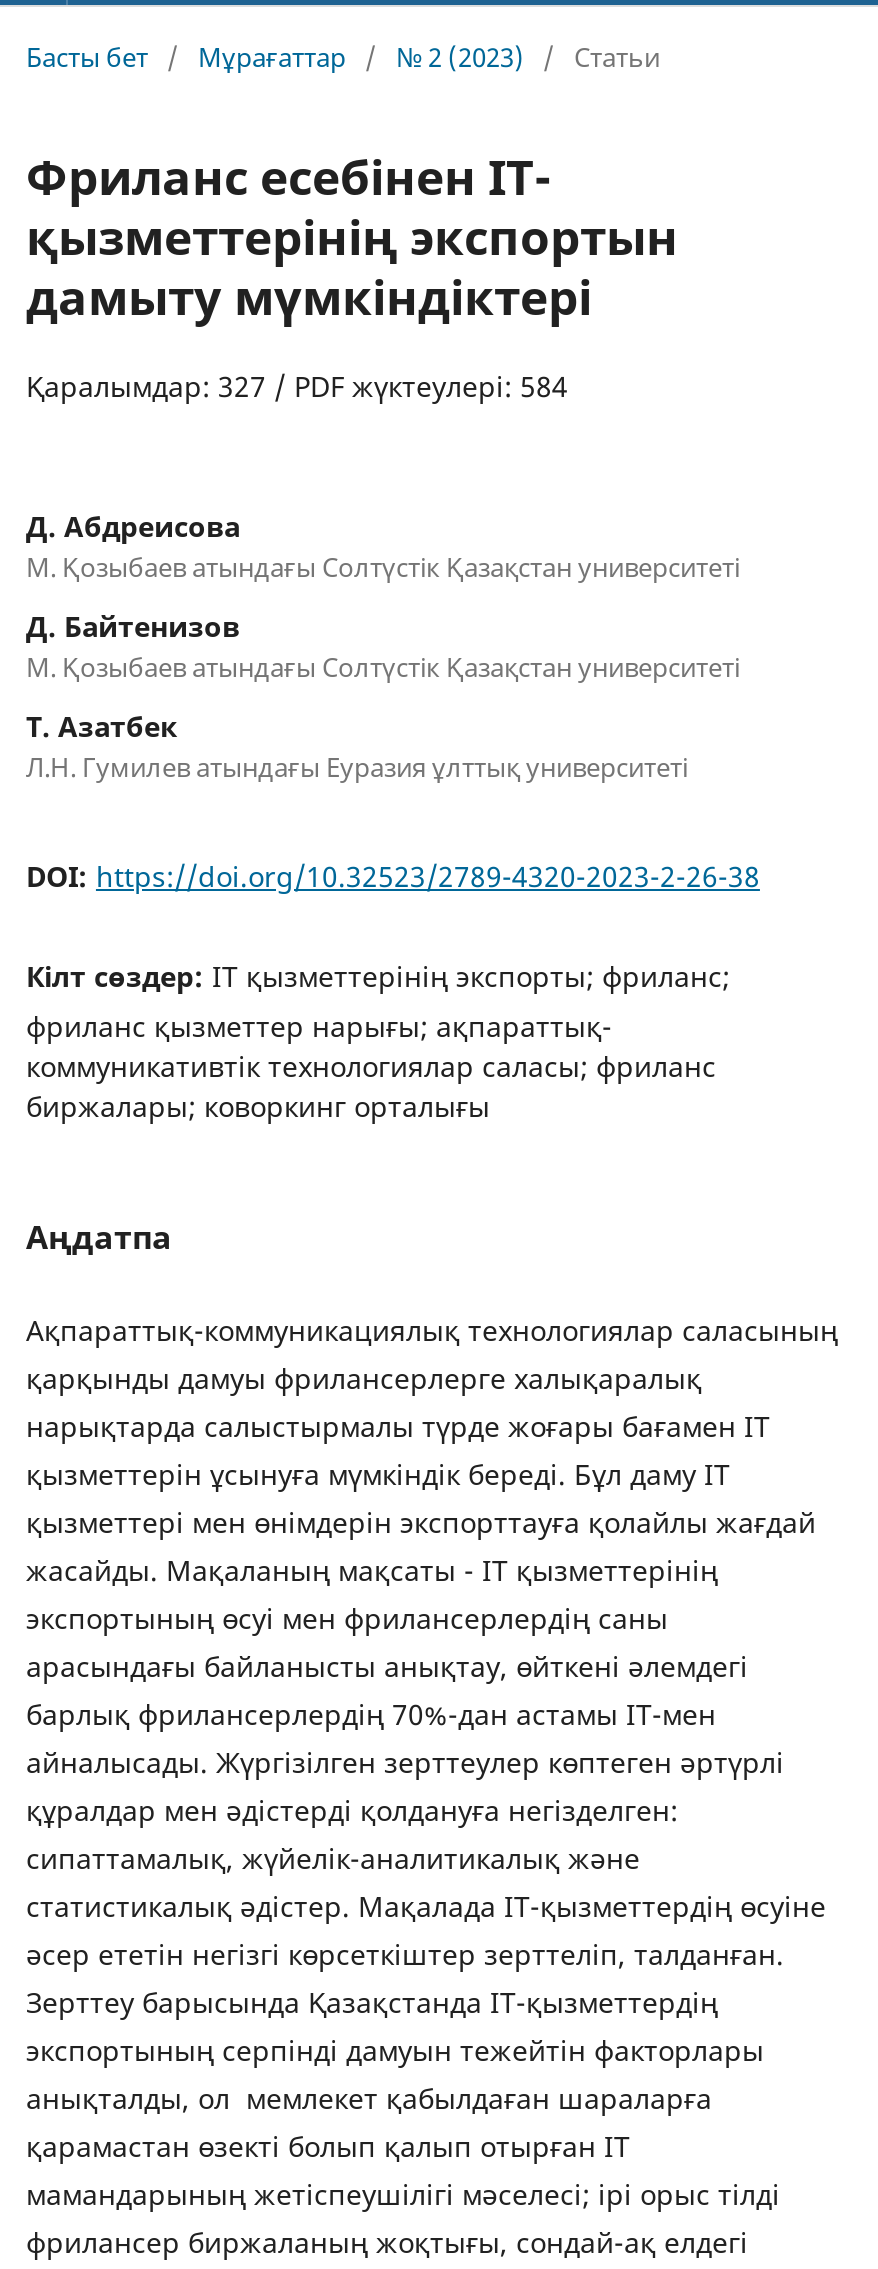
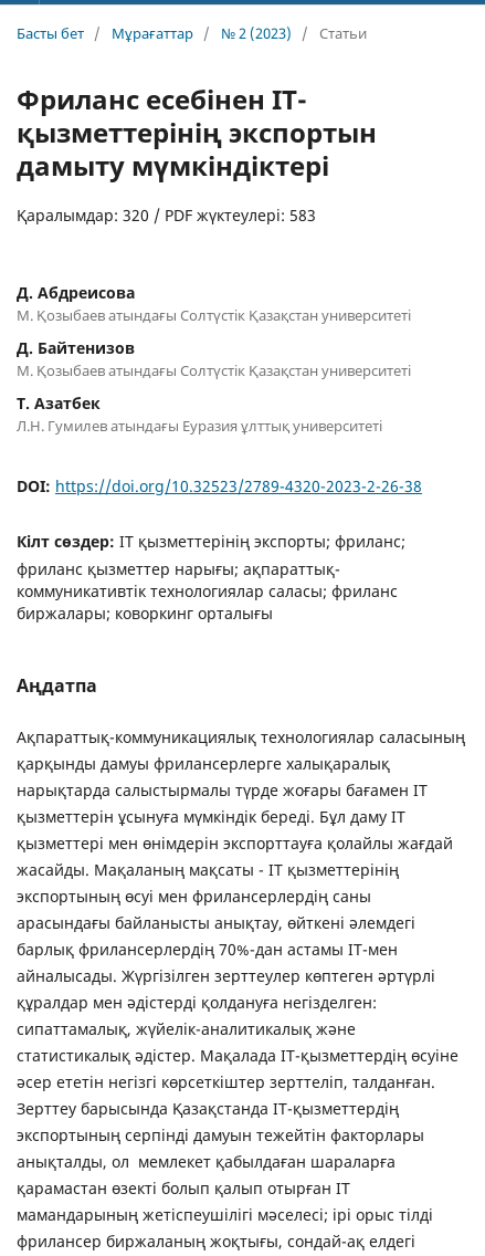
[26,367,568,405] Қаралымдар: 327 / PDF жүктеулері: 584 -> [17,204,316,225] Қаралымдар: 320 / PDF жүктеулері: 583

